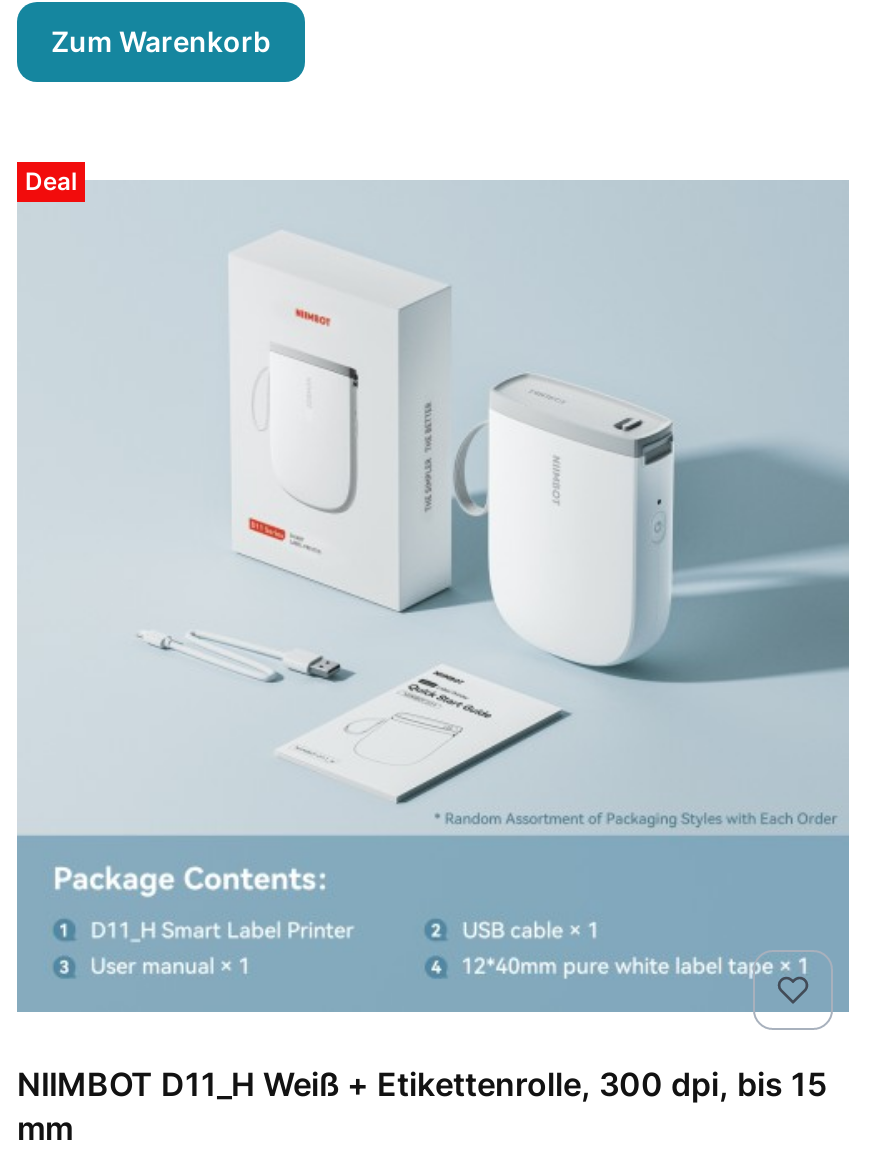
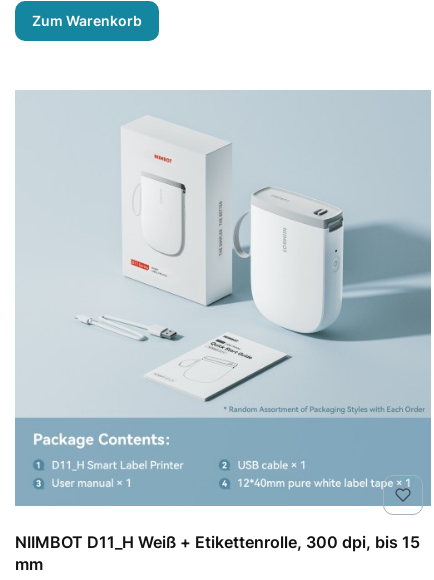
[25,165,77,195] Deal -> none

